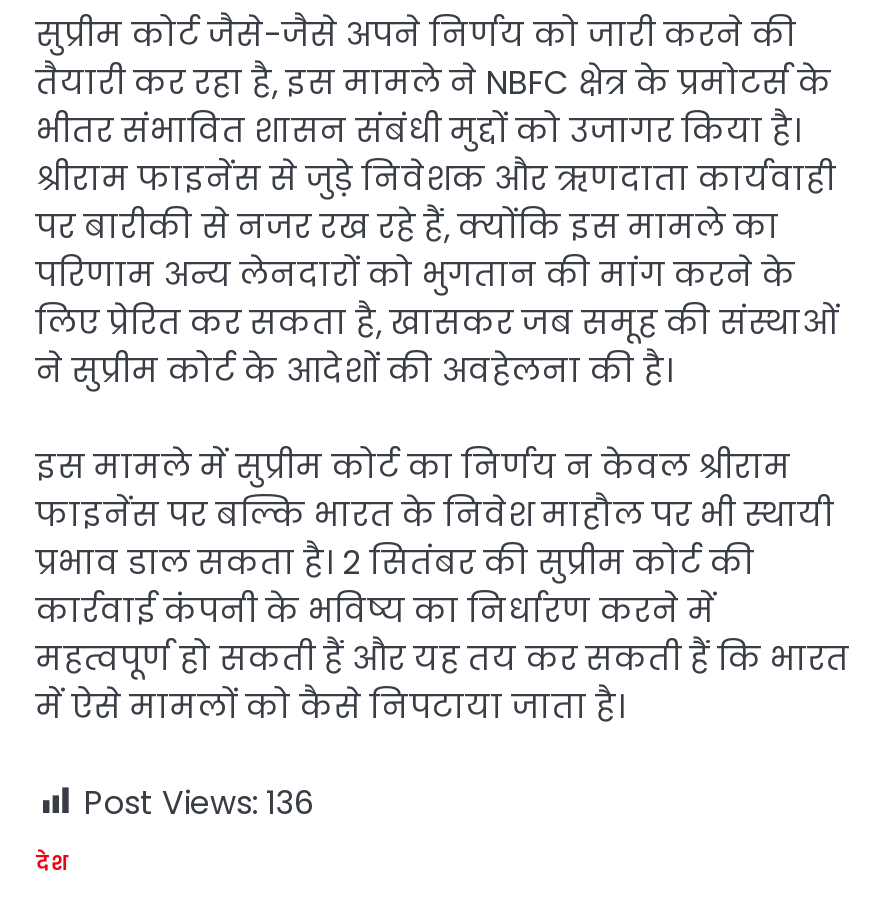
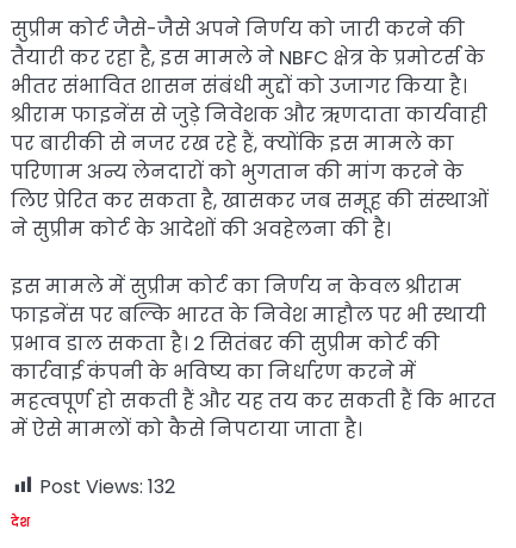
[84,780,314,826] Post Views: 136 -> [39,473,175,500] Post Views: 132

